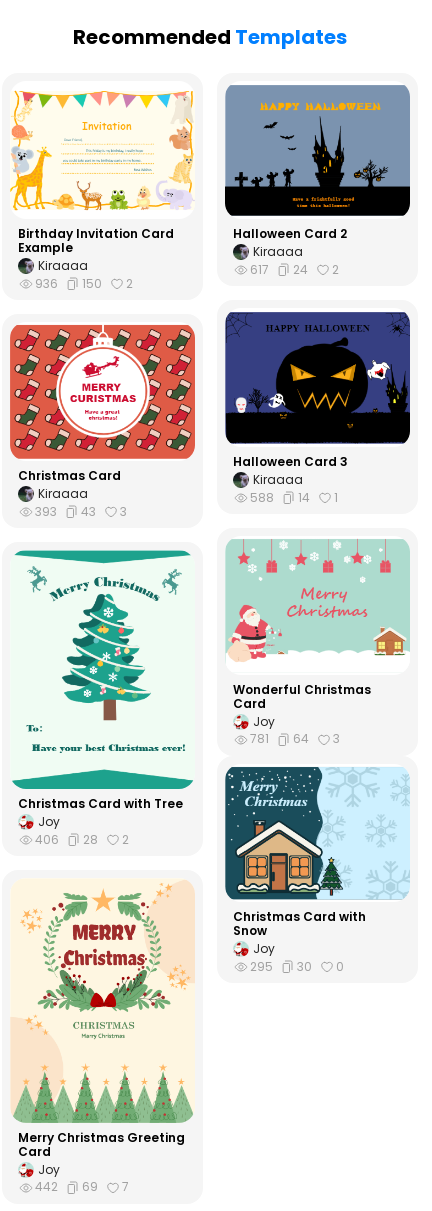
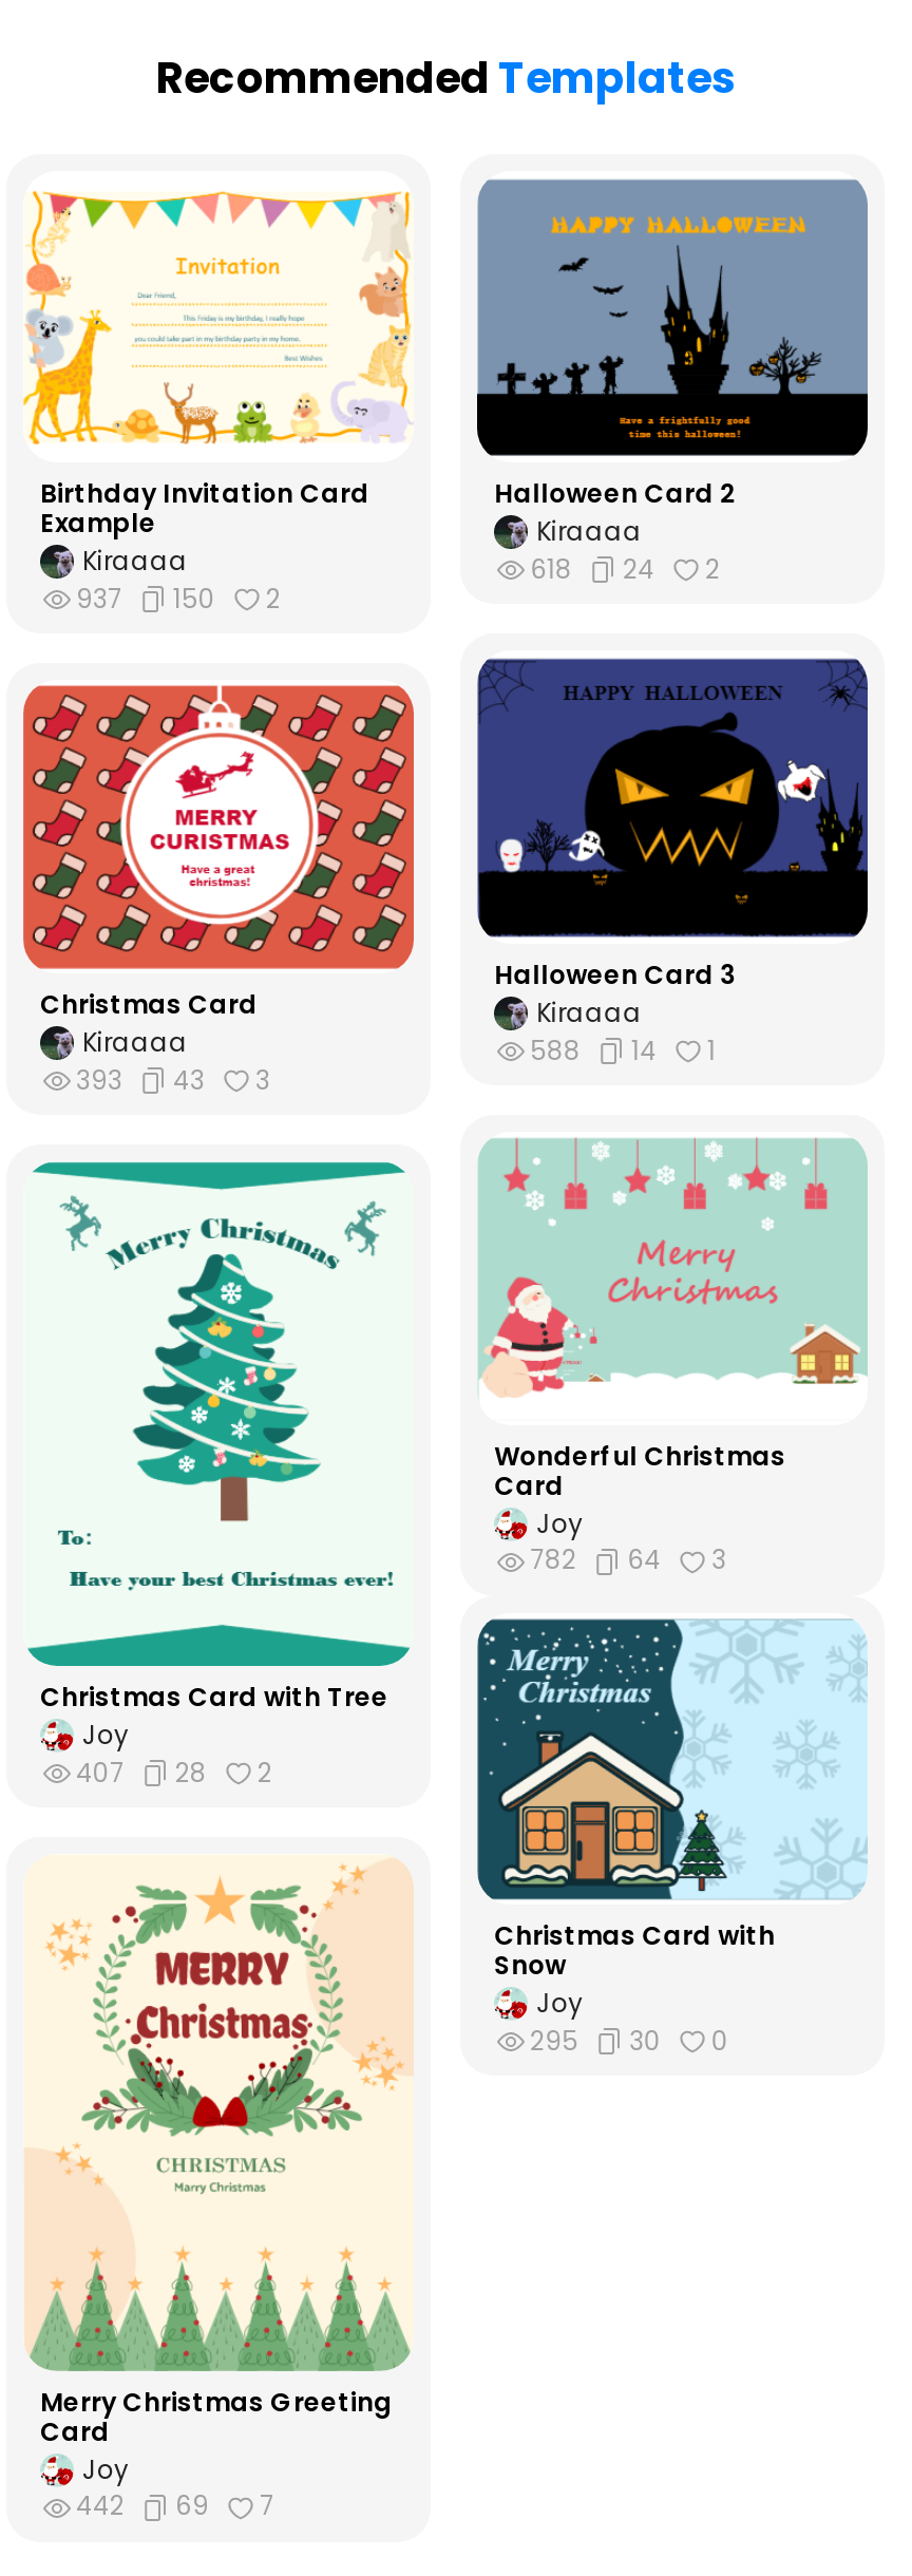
[250,261,339,278] 617 24 2 -> [530,551,720,587] 618 24 2
[35,275,133,292] 936 150 2 -> [76,580,281,616] 937 150 2
[250,730,340,747] 781 64 3 -> [530,1542,726,1578] 782 64 3
[35,831,129,848] 406 28 2 -> [76,1754,272,1790] 407 28 2

